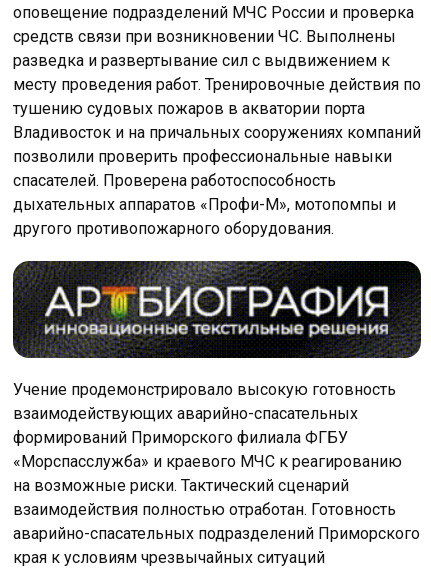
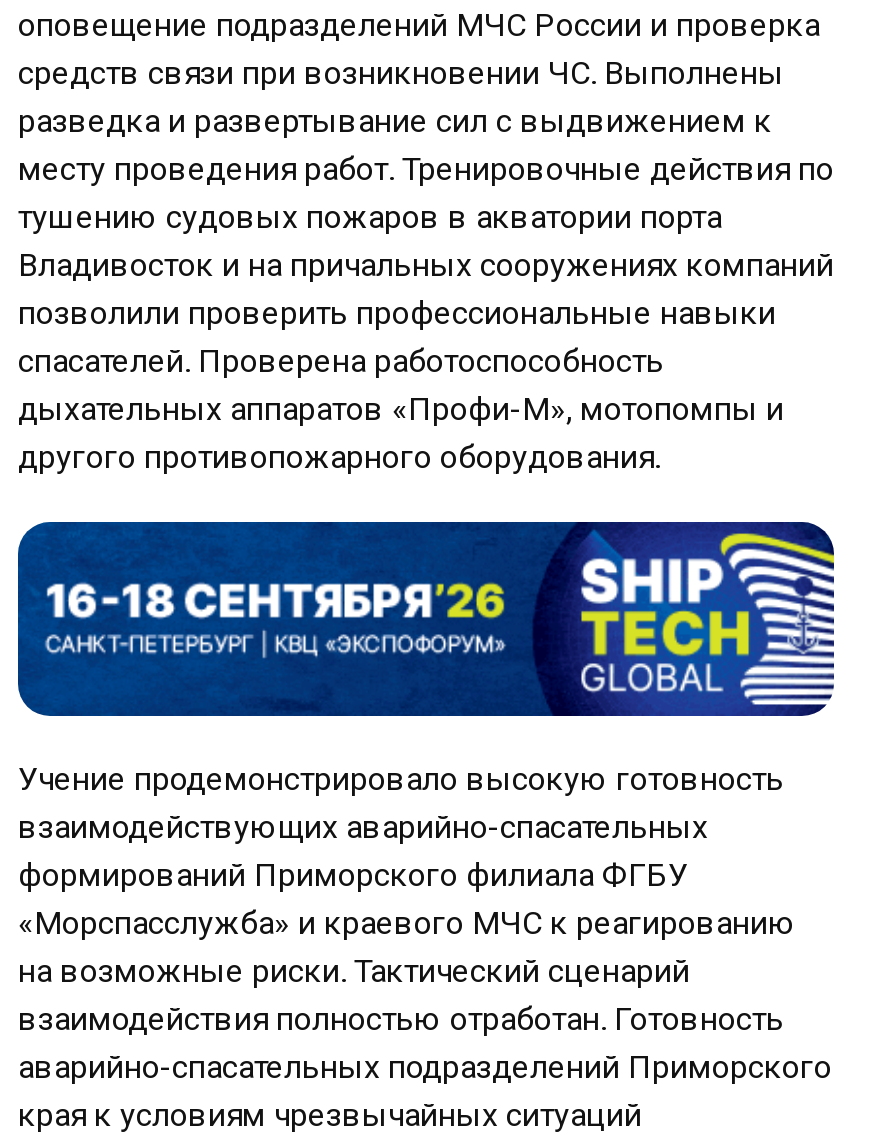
[12,260,422,359] [image] -> [16,520,836,718] [image]

